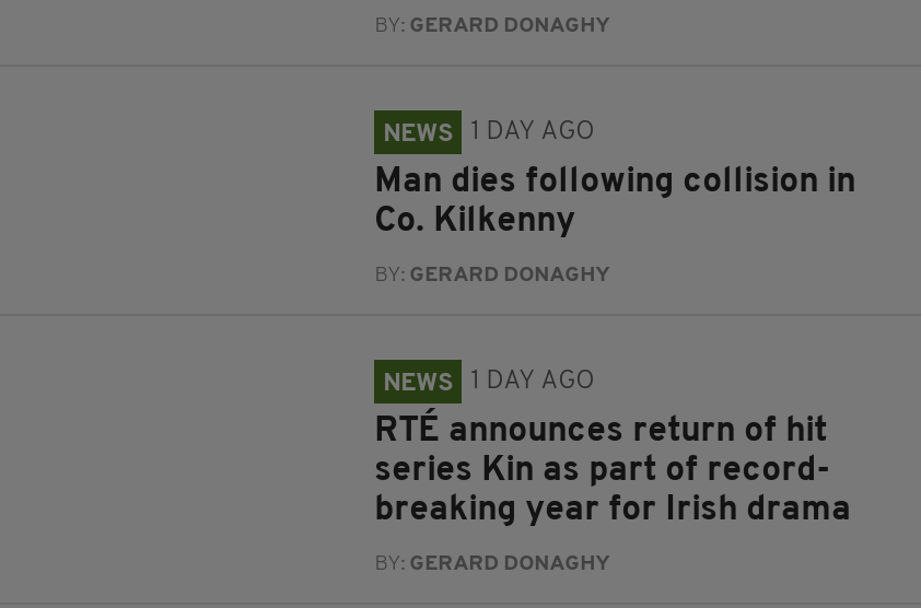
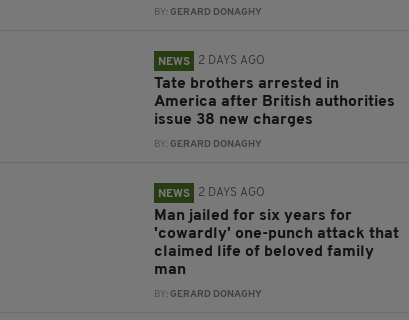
[383,119,595,148] NEWS 1 DAY AGO -> [158,55,265,68] NEWS 2 DAYS AGO
[374,165,856,239] Man dies following collision in | Co. Kilkenny -> [154,76,395,128] Tate brothers arrested in | America after British authorities | issue 38 new charges
[383,369,595,397] NEWS 1 DAY AGO -> [158,187,265,200] NEWS 2 DAYS AGO
[374,414,851,528] RTÉ announces return of hit | series Kin as part of record- | breaking year for Irish drama -> [154,208,399,278] Man jailed for six years for | 'cowardly' one-punch attack that | claimed life of beloved family | man

